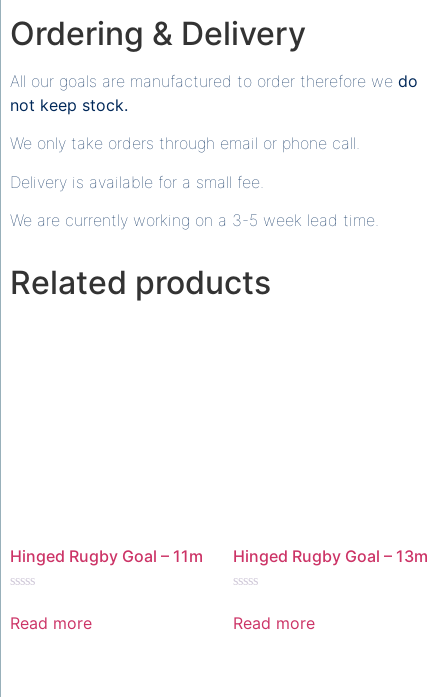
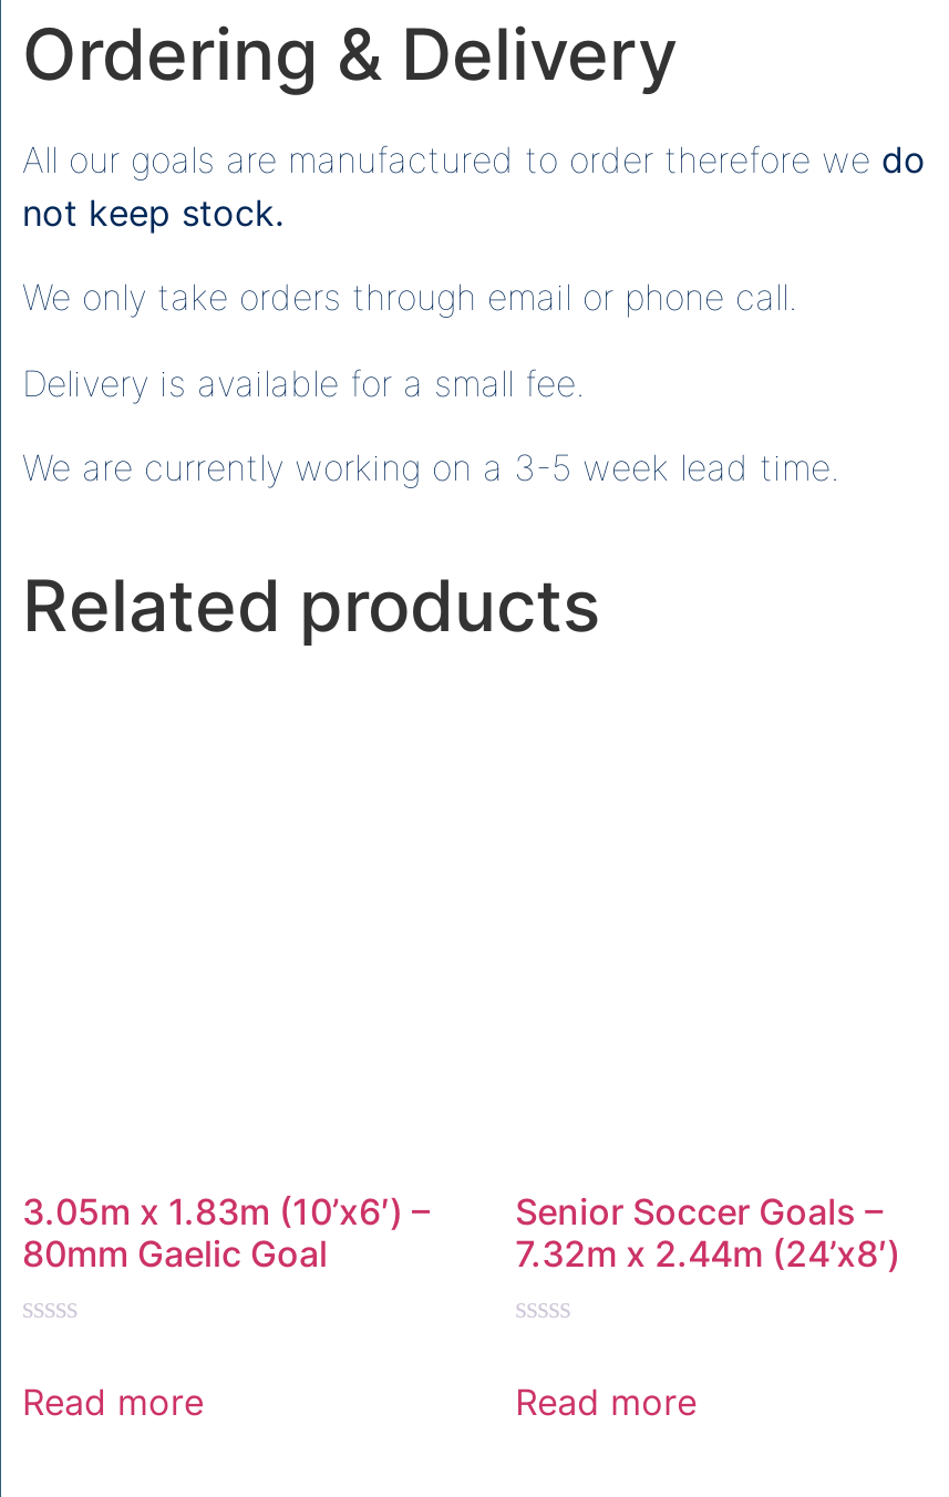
[10,546,203,566] Hinged Rugby Goal – 11m -> [22,1190,430,1276] 3.05m x 1.83m (10’x6′) – | 80mm Gaelic Goal
[233,546,428,566] Hinged Rugby Goal – 13m -> [515,1190,900,1276] Senior Soccer Goals – | 7.32m x 2.44m (24’x8′)

